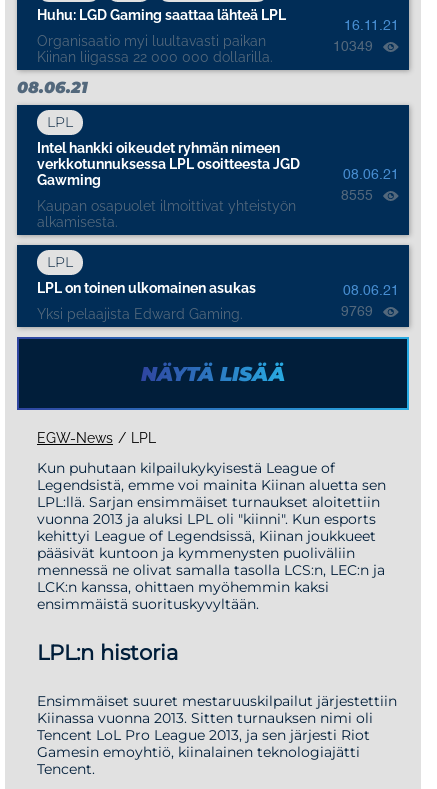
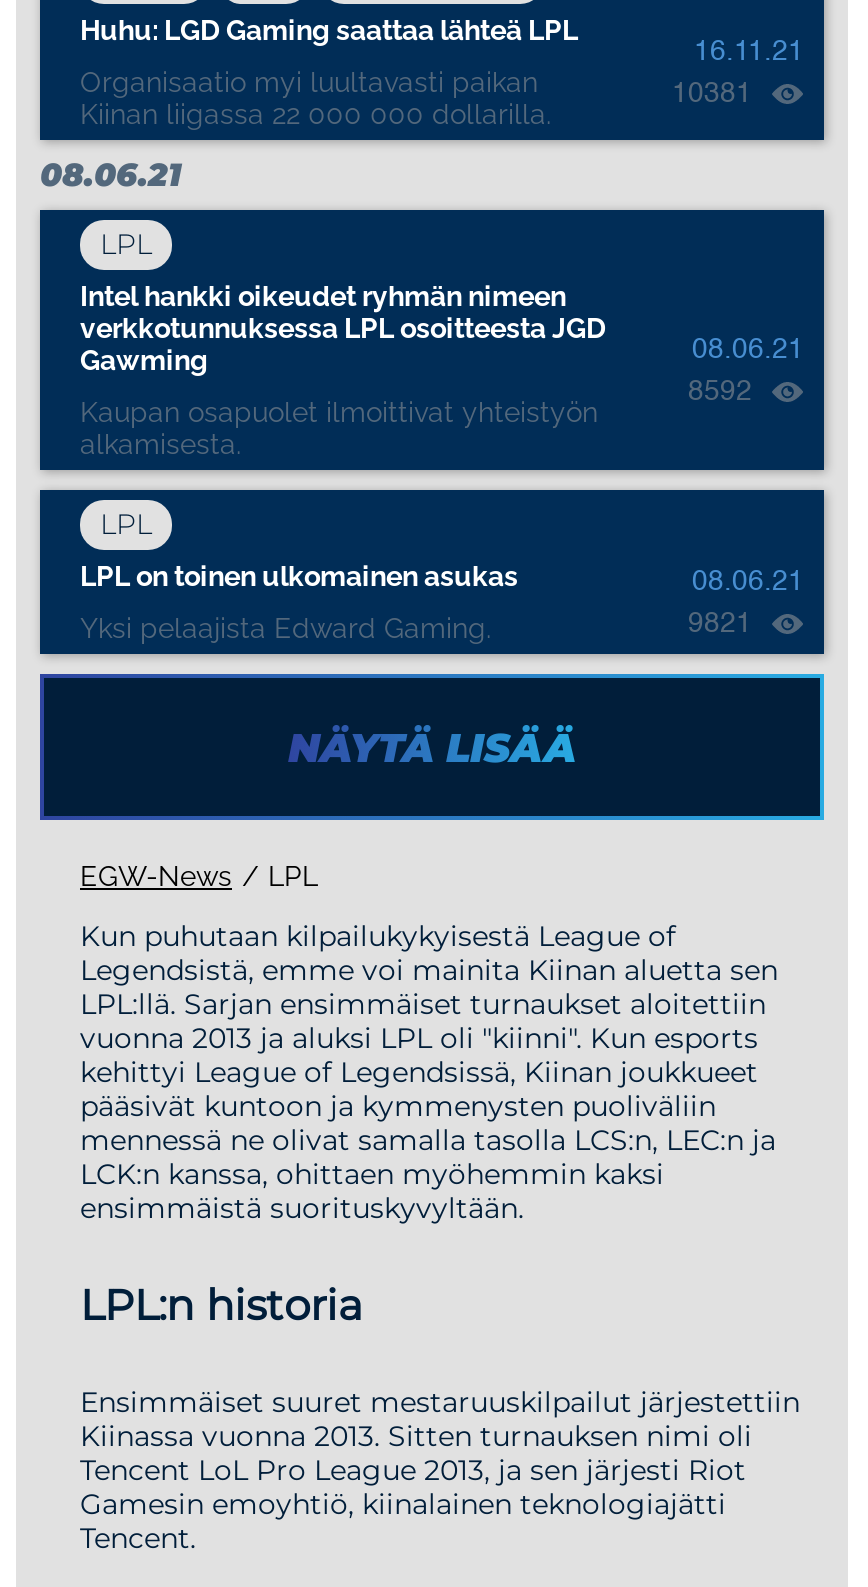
[333,39,373,53] 10349 -> [672,79,752,107] 10381
[341,188,373,202] 8555 -> [688,377,752,405] 8592
[341,304,373,318] 9769 -> [688,609,752,637] 9821

